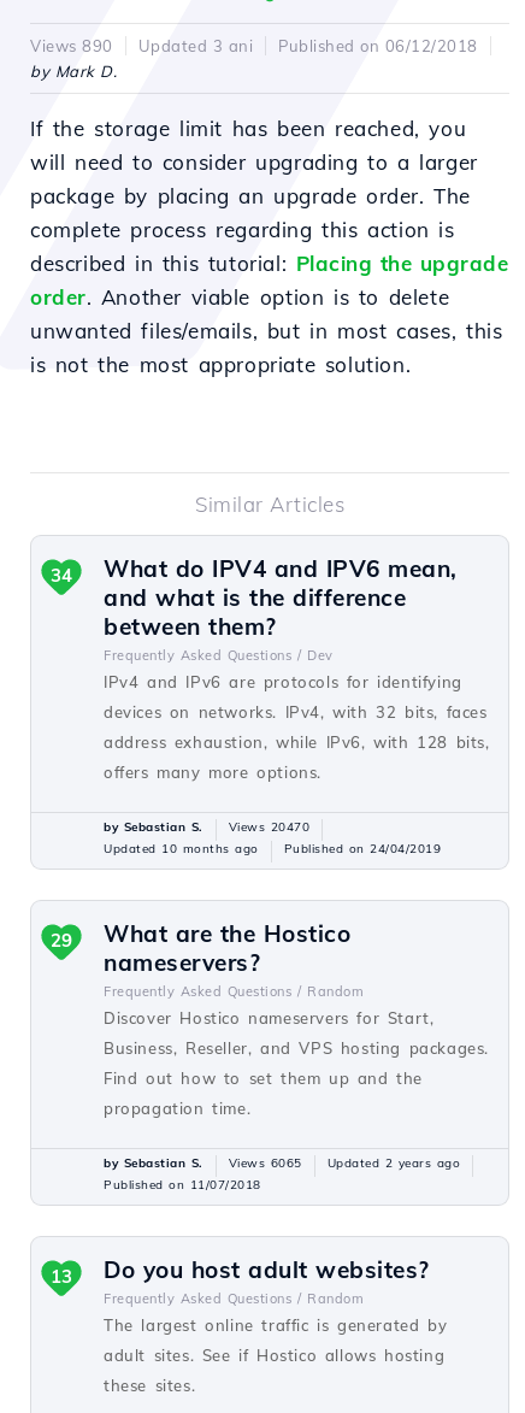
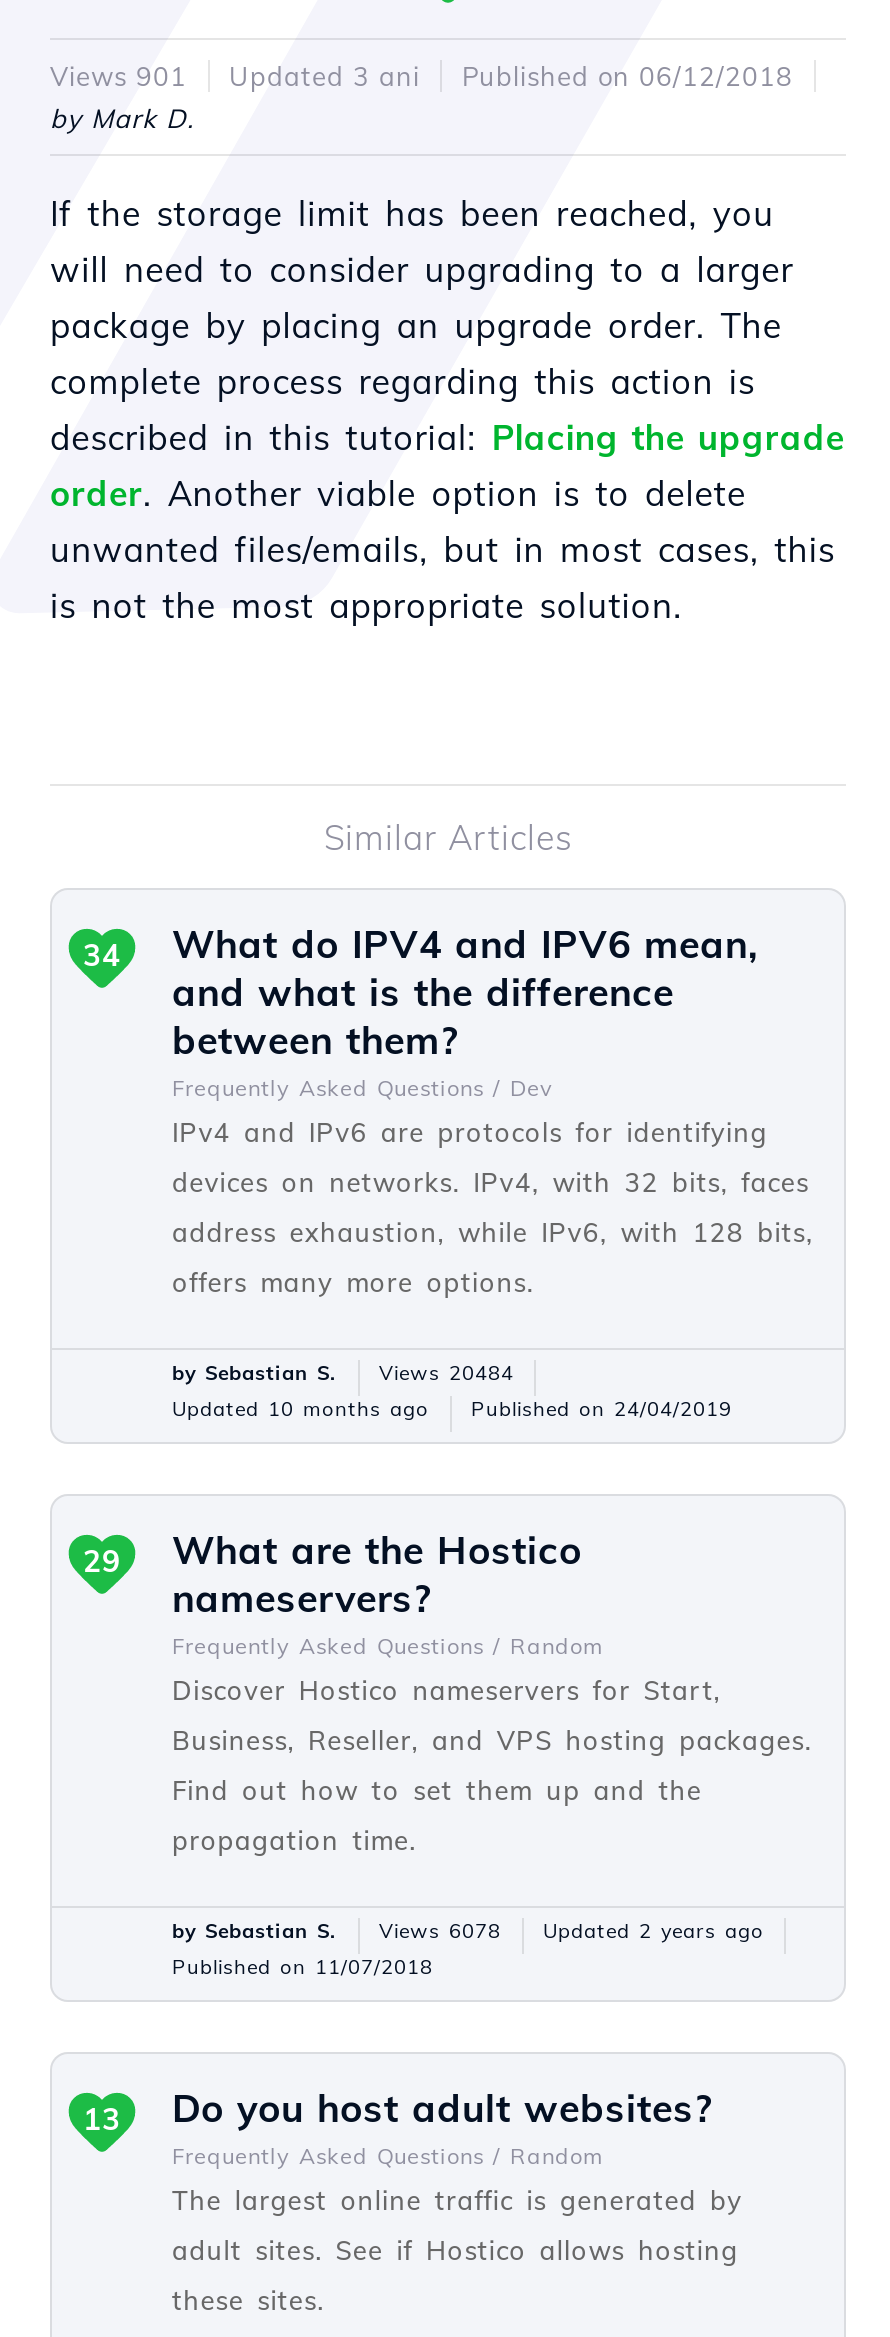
[30,36,477,55] Views 890 Updated 3 ani Published on 06/12/2018 -> [50,60,793,92] Views 901 Updated 3 ani Published on 06/12/2018
[104,819,309,835] by Sebastian S. Views 20470 -> [172,1360,514,1386] by Sebastian S. Views 20484
[104,1155,460,1171] by Sebastian S. Views 6065 Updated 2 years ago -> [172,1918,764,1944] by Sebastian S. Views 6078 Updated 2 years ago

